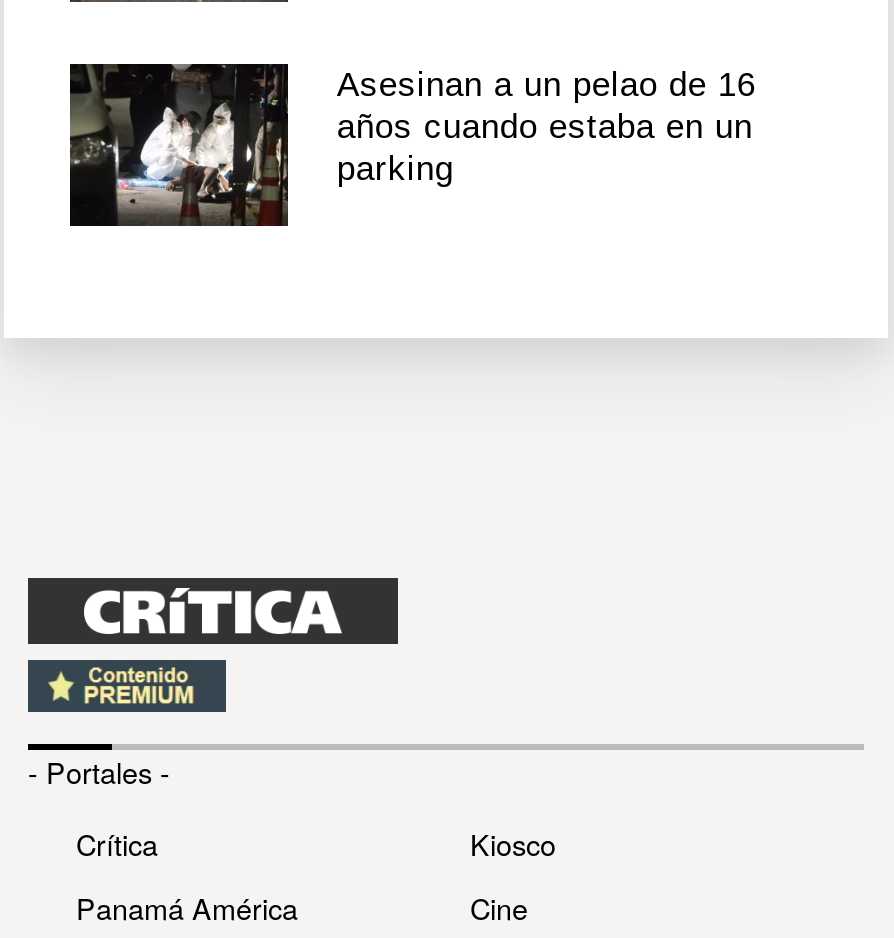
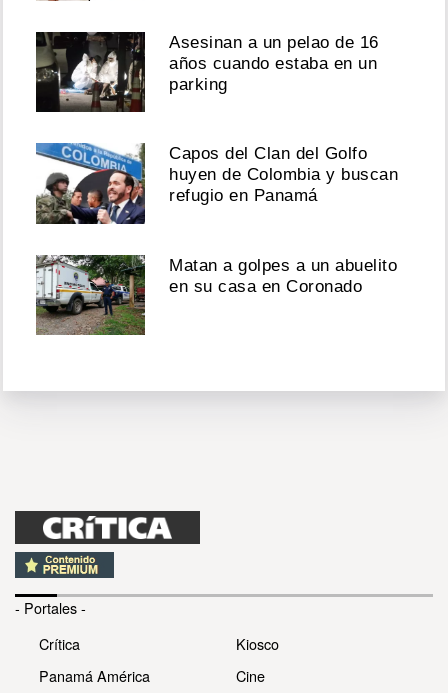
none -> [35,254,397,336] [image] | Matan a golpes a un abuelito | en su casa en Coronado
none -> [36,142,398,224] [image] | Capos del Clan del Golfo | huyen de Colombia y buscan | refugio en Panamá

